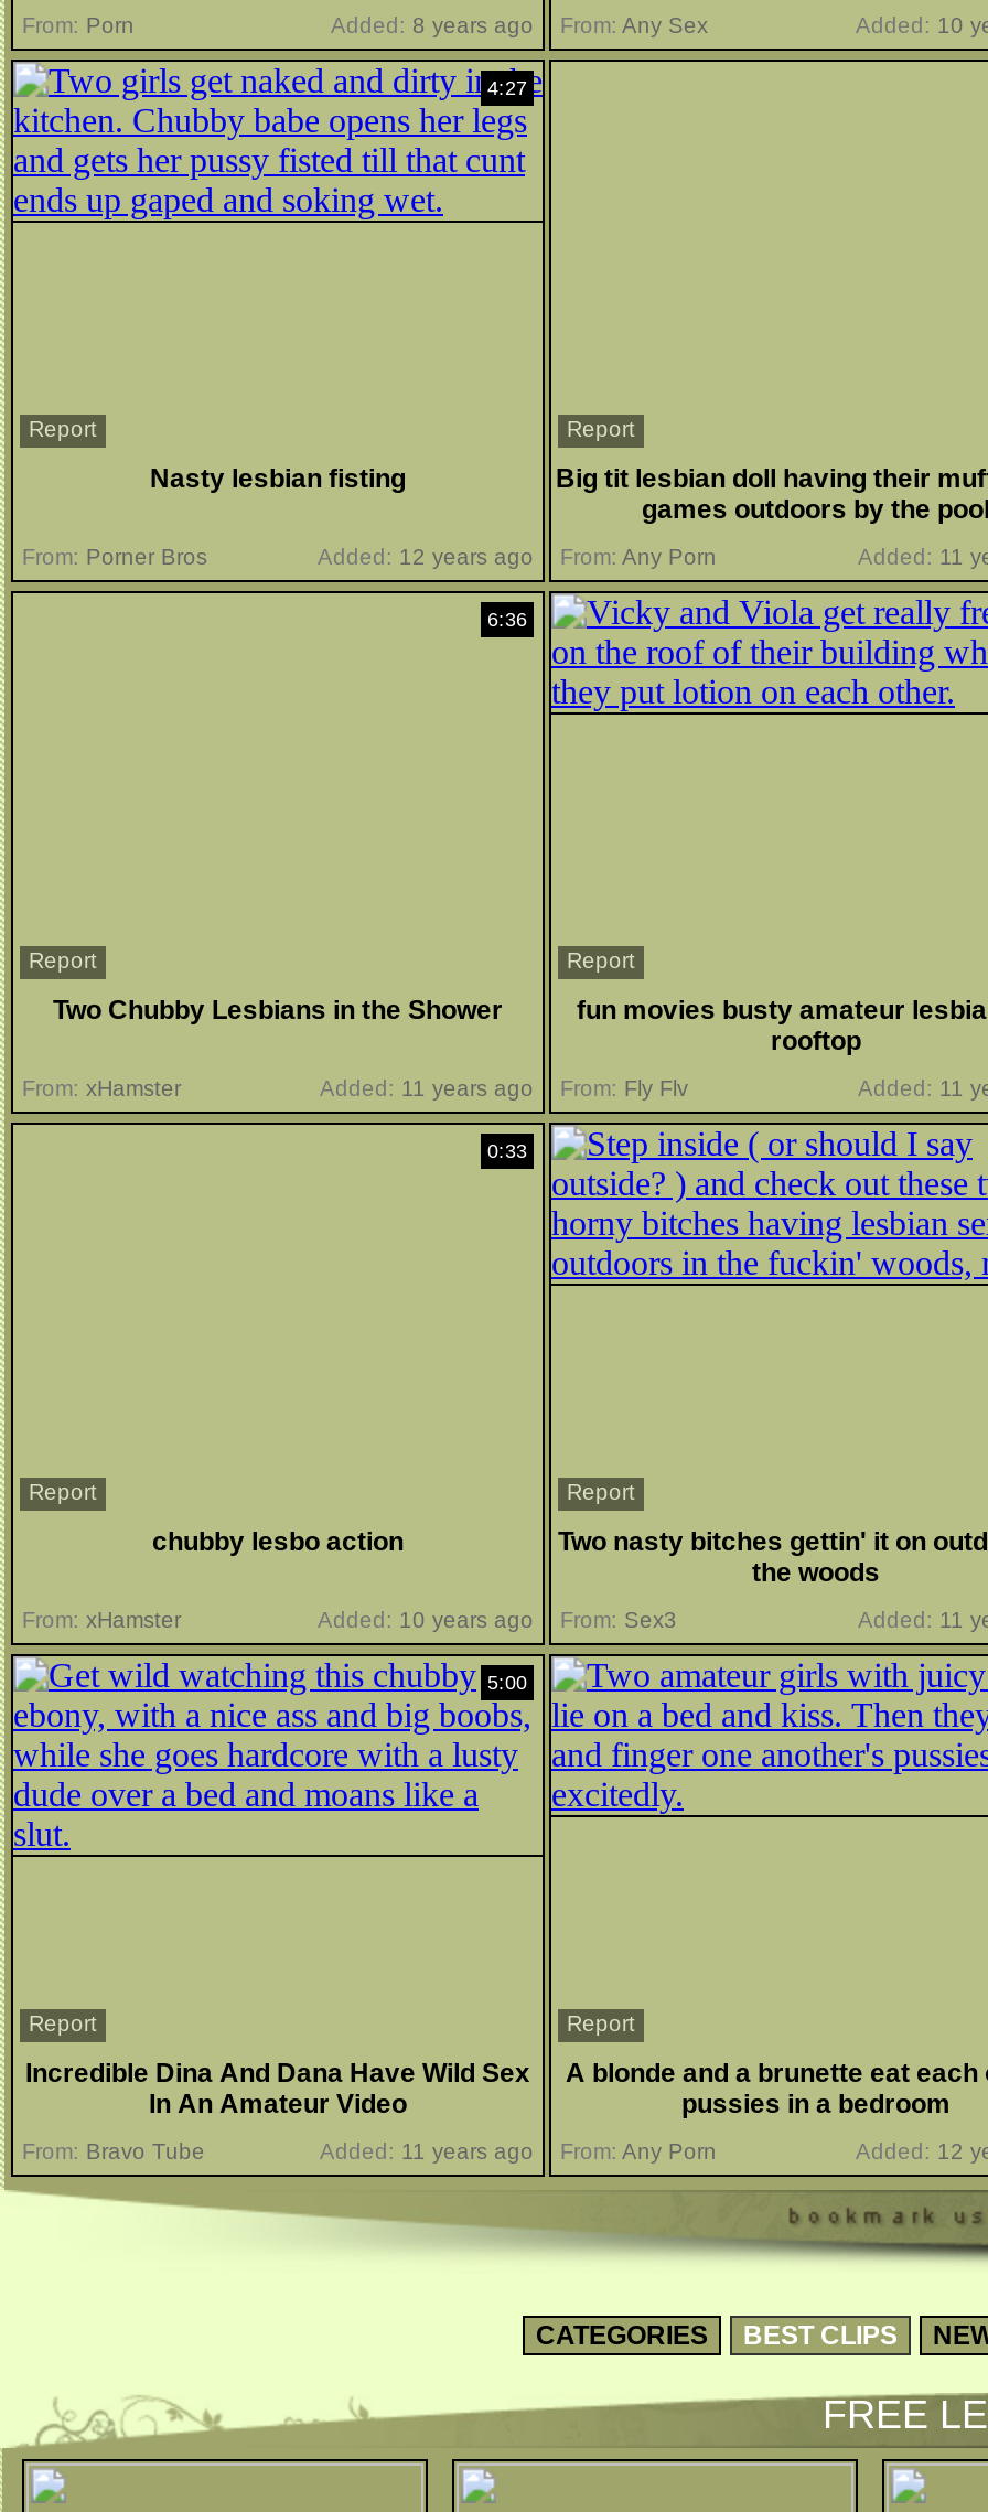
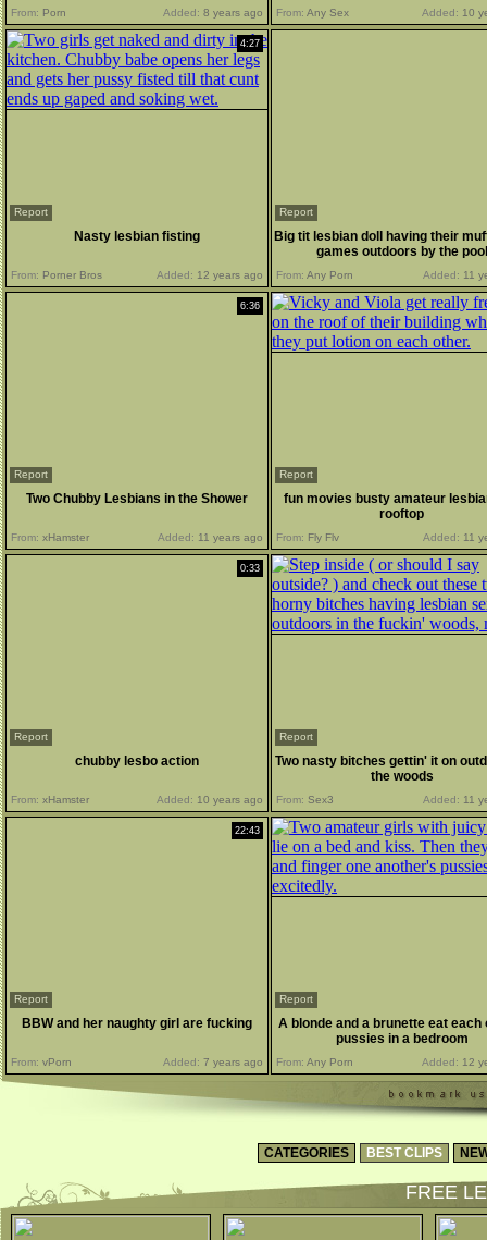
[11,1656,540,1859] [image] -> none
[487,1672,527,1694] 5:00 -> [235,825,260,836] 22:43
[25,2058,530,2119] Incredible Dina And Dana Have Wild Sex | In An Amateur Video -> [22,1016,252,1031] BBW and her naughty girl are fucking
[22,2139,534,2164] Added: 11 years ago | From: Bravo Tube -> [11,1056,263,1068] Added: 7 years ago | From: vPorn

